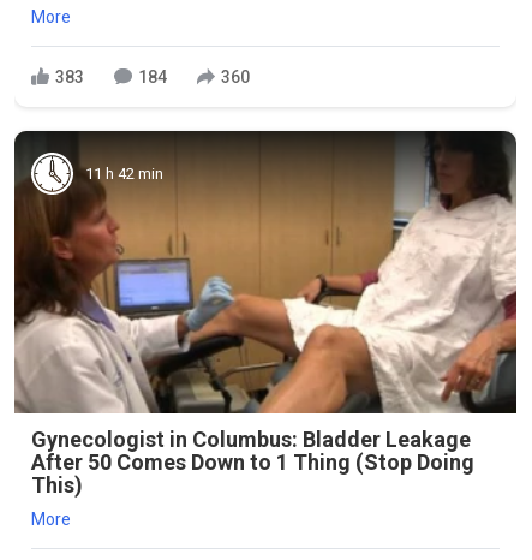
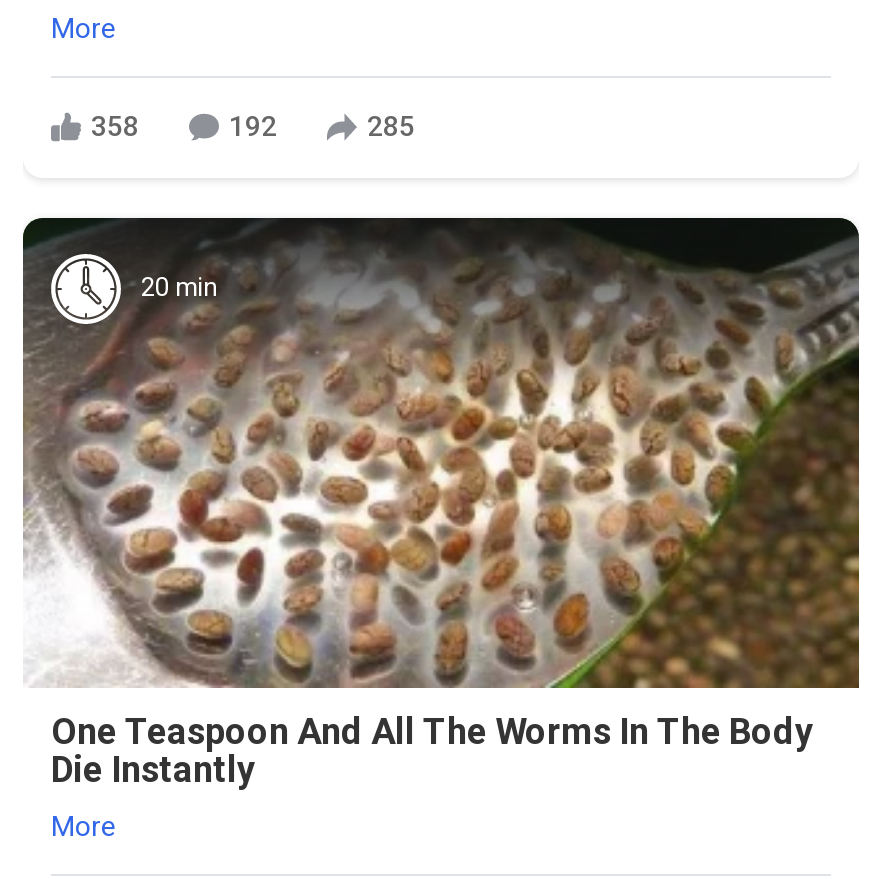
[55,67,250,86] 383 | 184 | 360 -> [91,110,415,142] 358 | 192 | 285
[13,130,516,415] [image] | 11 h 42 min -> [21,215,861,689] [image] | 20 min
[31,427,474,498] Gynecologist in Columbus: Bladder Leakage | After 50 Comes Down to 1 Thing (Stop Doing | This) -> [51,710,813,790] One Teaspoon And All The Worms In The Body | Die Instantly

